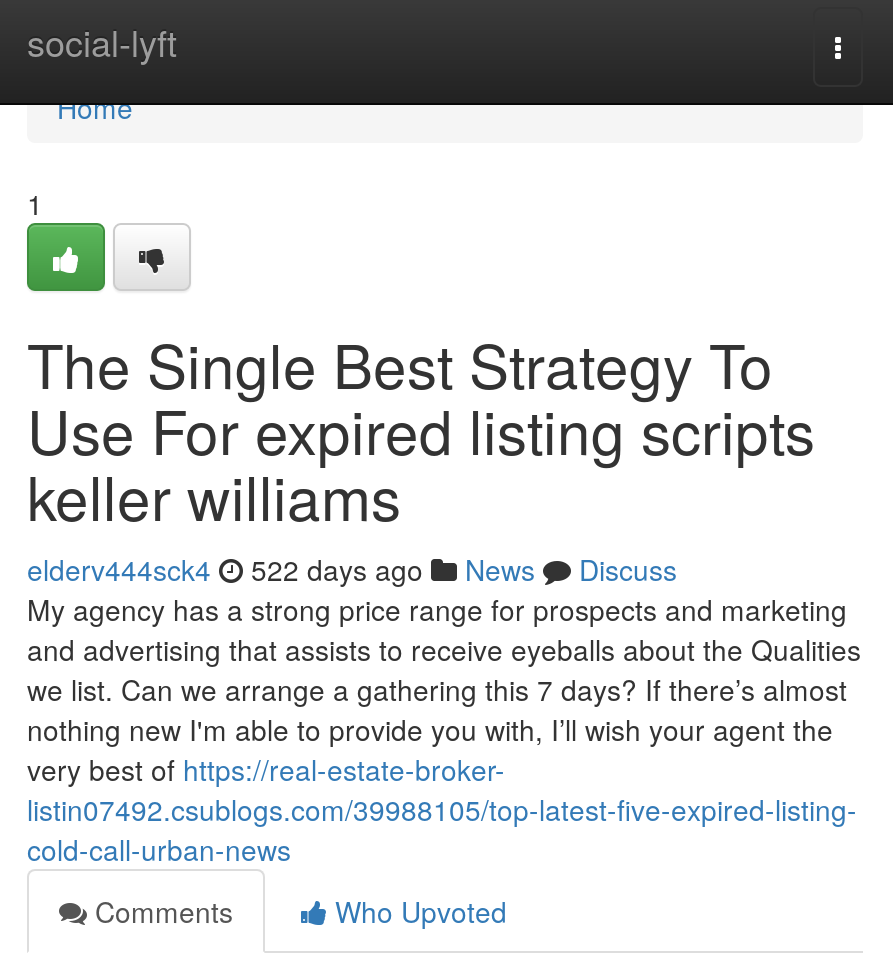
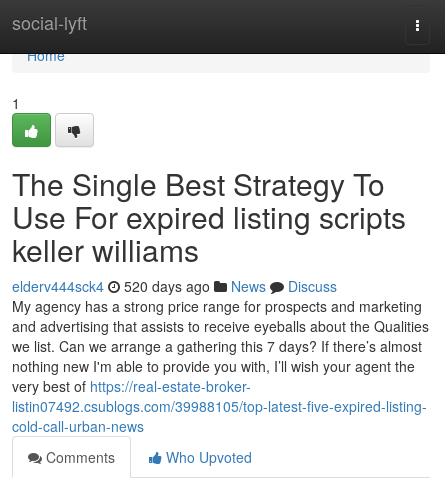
[27,549,677,589] elderv444sck4 522 days ago News Discuss -> [12,276,337,296] elderv444sck4 520 days ago News Discuss

